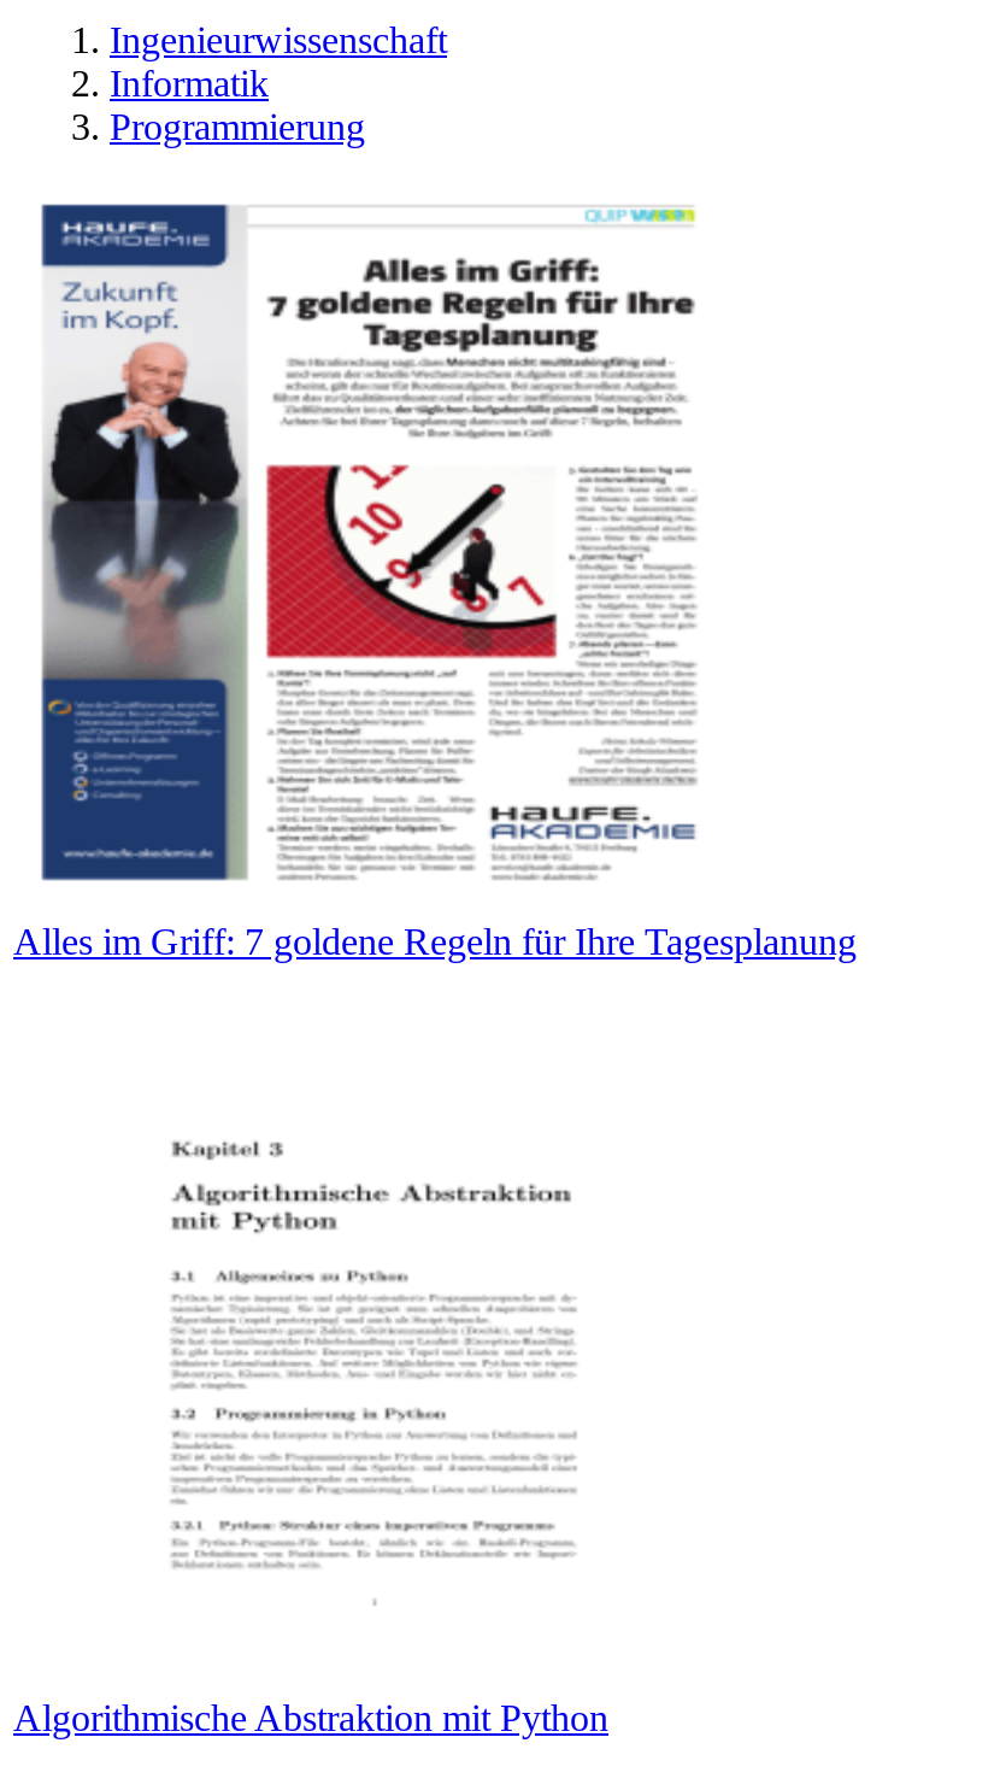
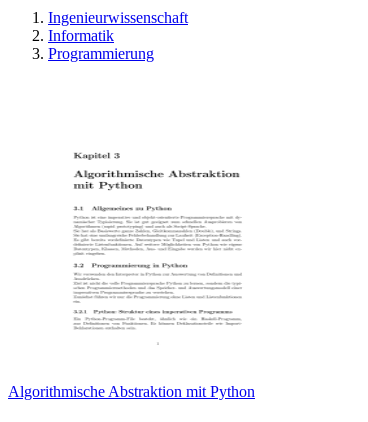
[13,203,857,962] [image] | Alles im Griff: 7 goldene Regeln für Ihre Tagesplanung -> none

